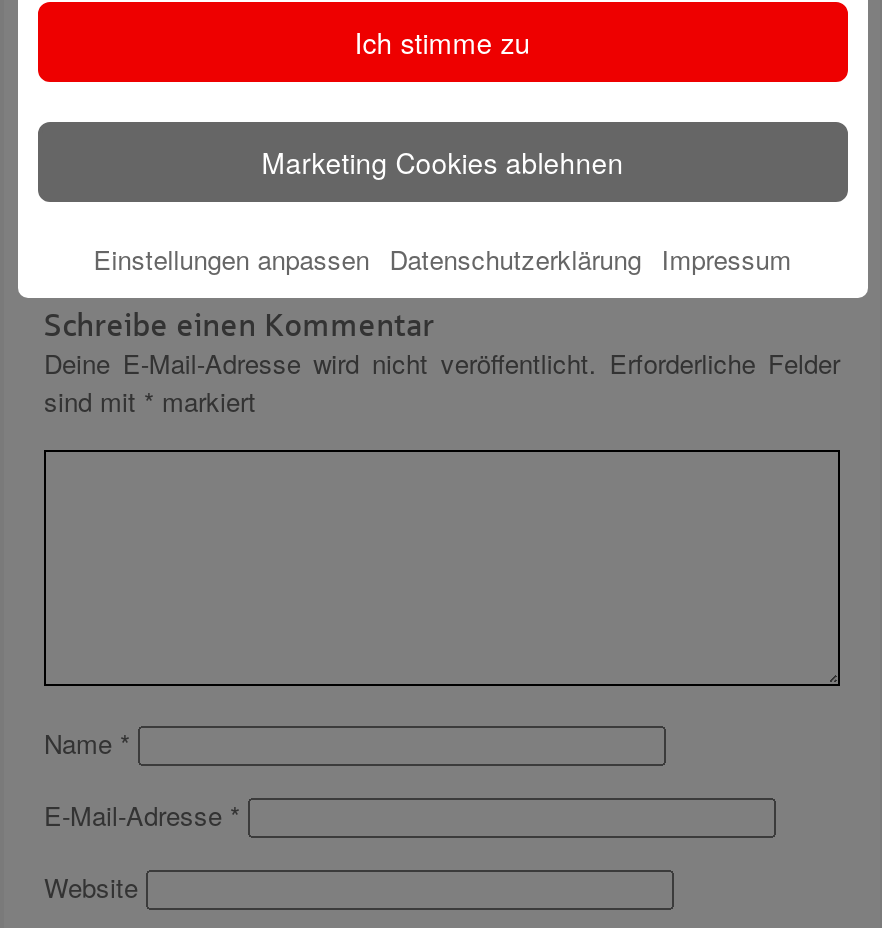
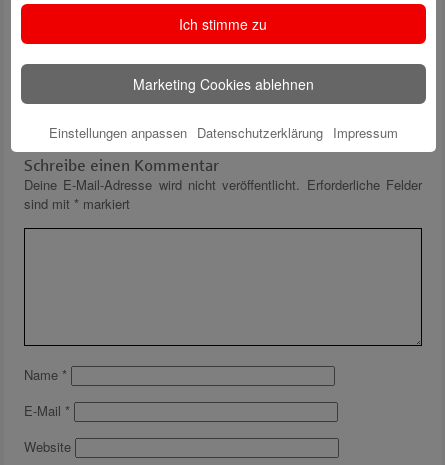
[44,796,240,834] E-Mail-Adresse * -> [24,401,70,420] E-Mail *

